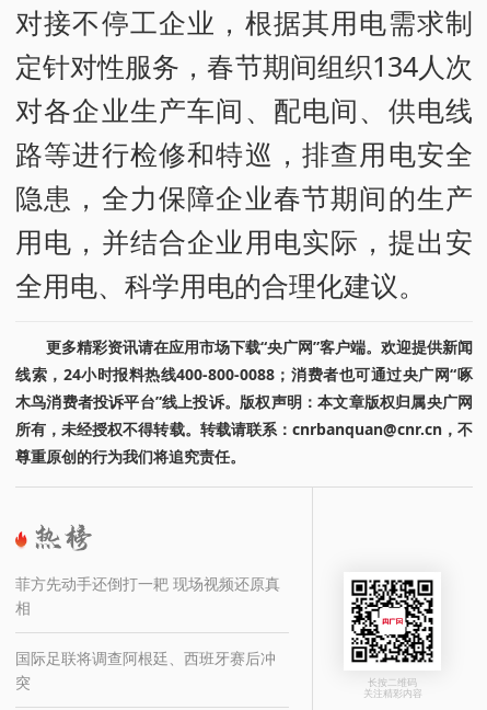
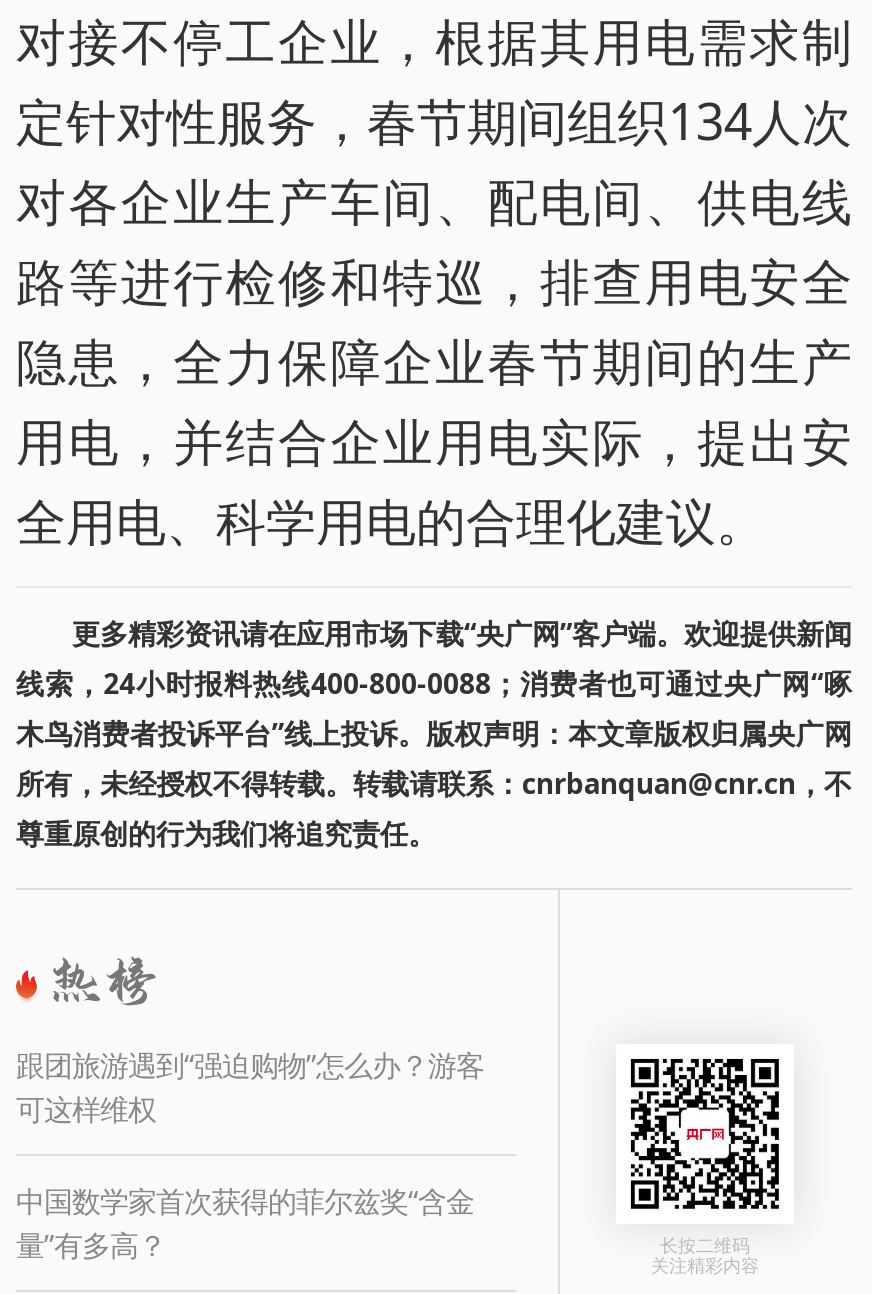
[15,573,280,618] 菲方先动手还倒打一耙 现场视频还原真 | 相 -> [16,1046,484,1128] 跟团旅游遇到“强迫购物”怎么办？游客 | 可这样维权
[15,647,276,692] 国际足联将调查阿根廷、西班牙赛后冲 | 突 -> [16,1182,474,1264] 中国数学家首次获得的菲尔兹奖“含金 | 量”有多高？

